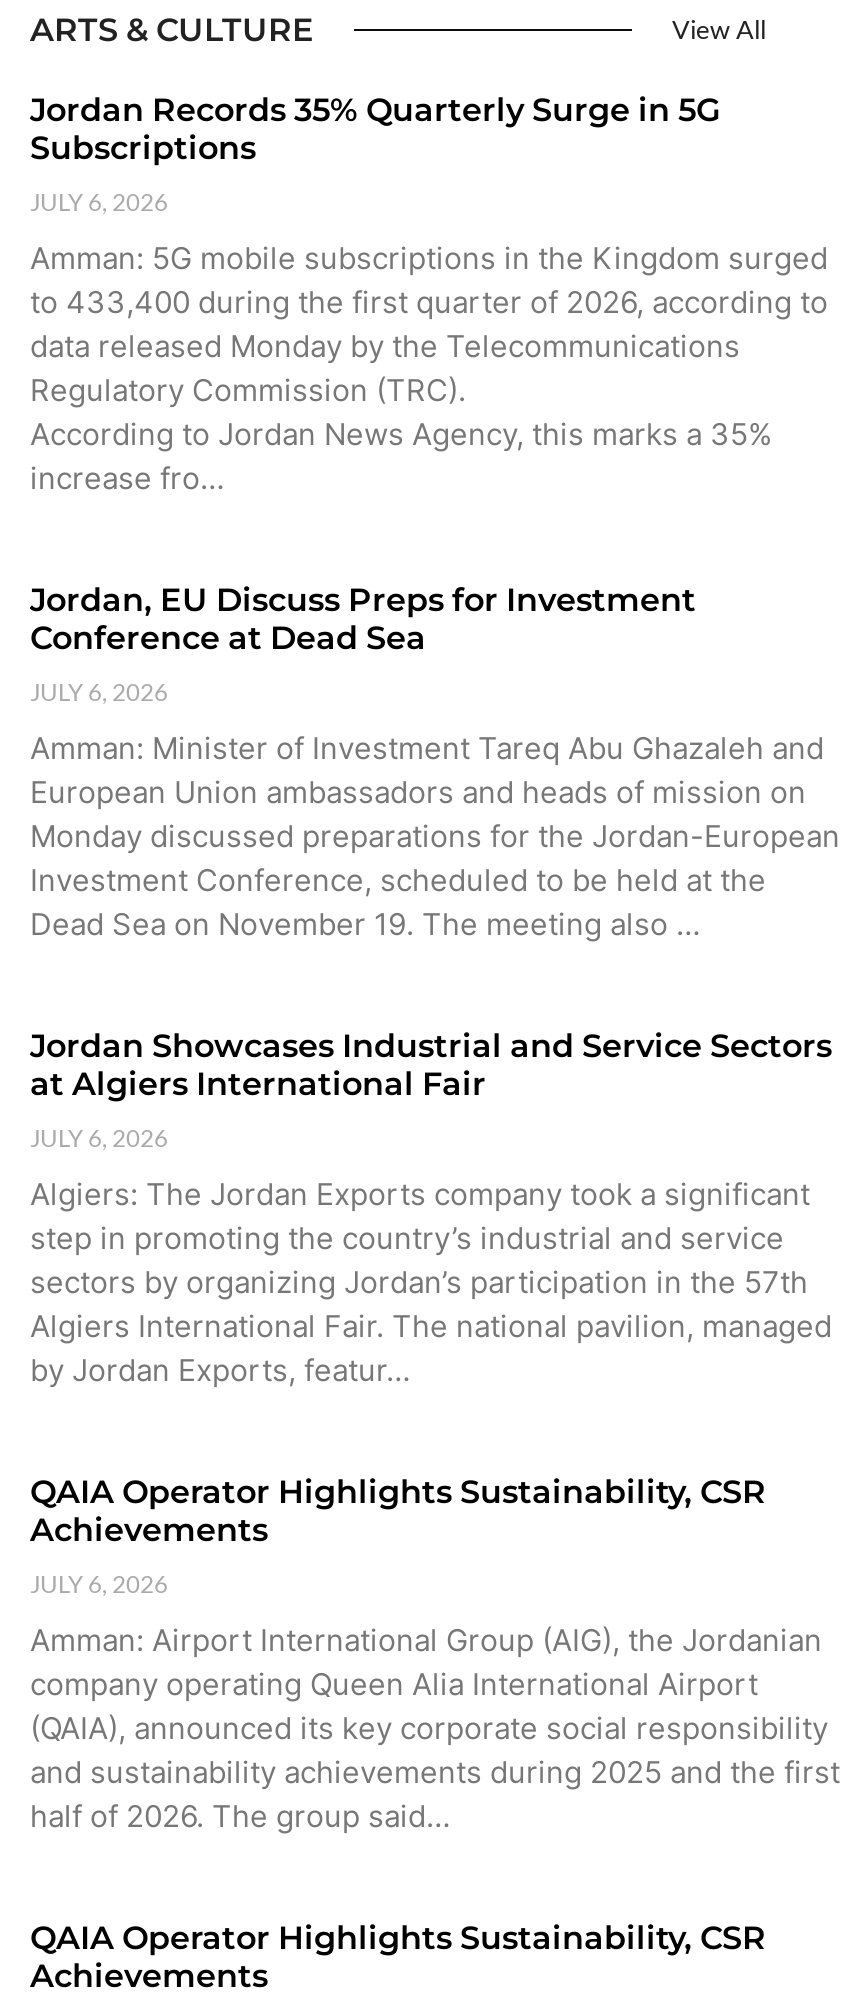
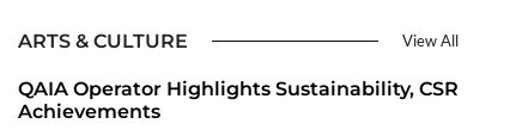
[30,91,840,1835] Jordan Records 35% Quarterly Surge in 5G | Subscriptions | JULY 6, 2026 | Amman: 5G mobile subscriptions in the Kingdom surged | to 433,400 during the first quarter of 2026, according to | data released Monday by the Telecommunications | Regulatory Commission (TRC). | According to Jordan News Agency, this marks a 35% | increase fro… | Jordan, EU Discuss Preps for Investment | Conference at Dead Sea | JULY 6, 2026 | Amman: Minister of Investment Tareq Abu Ghazaleh and | European Union ambassadors and heads of mission on | Monday discussed preparations for the Jordan-European | Investment Conference, scheduled to be held at the | Dead Sea on November 19. The meeting also … | Jordan Showcases Industrial and Service Sectors | at Algiers International Fair | JULY 6, 2026 | Algiers: The Jordan Exports company took a significant | step in promoting the country’s industrial and service | sectors by organizing Jordan’s participation in the 57th | Algiers International Fair. The national pavilion, managed | by Jordan Exports, featur… | QAIA Operator Highlights Sustainability, CSR | Achievements | JULY 6, 2026 | Amman: Airport International Group (AIG), the Jordanian | company operating Queen Alia International Airport | (QAIA), announced its key corporate social responsibility | and sustainability achievements during 2025 and the first | half of 2026. The group said… -> none

